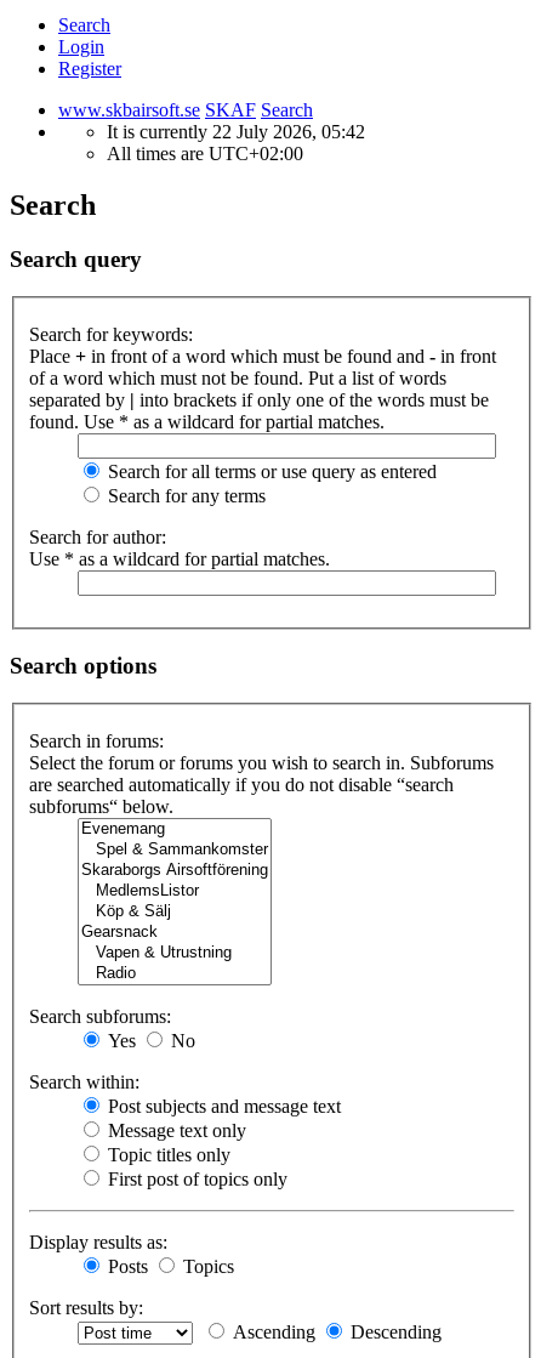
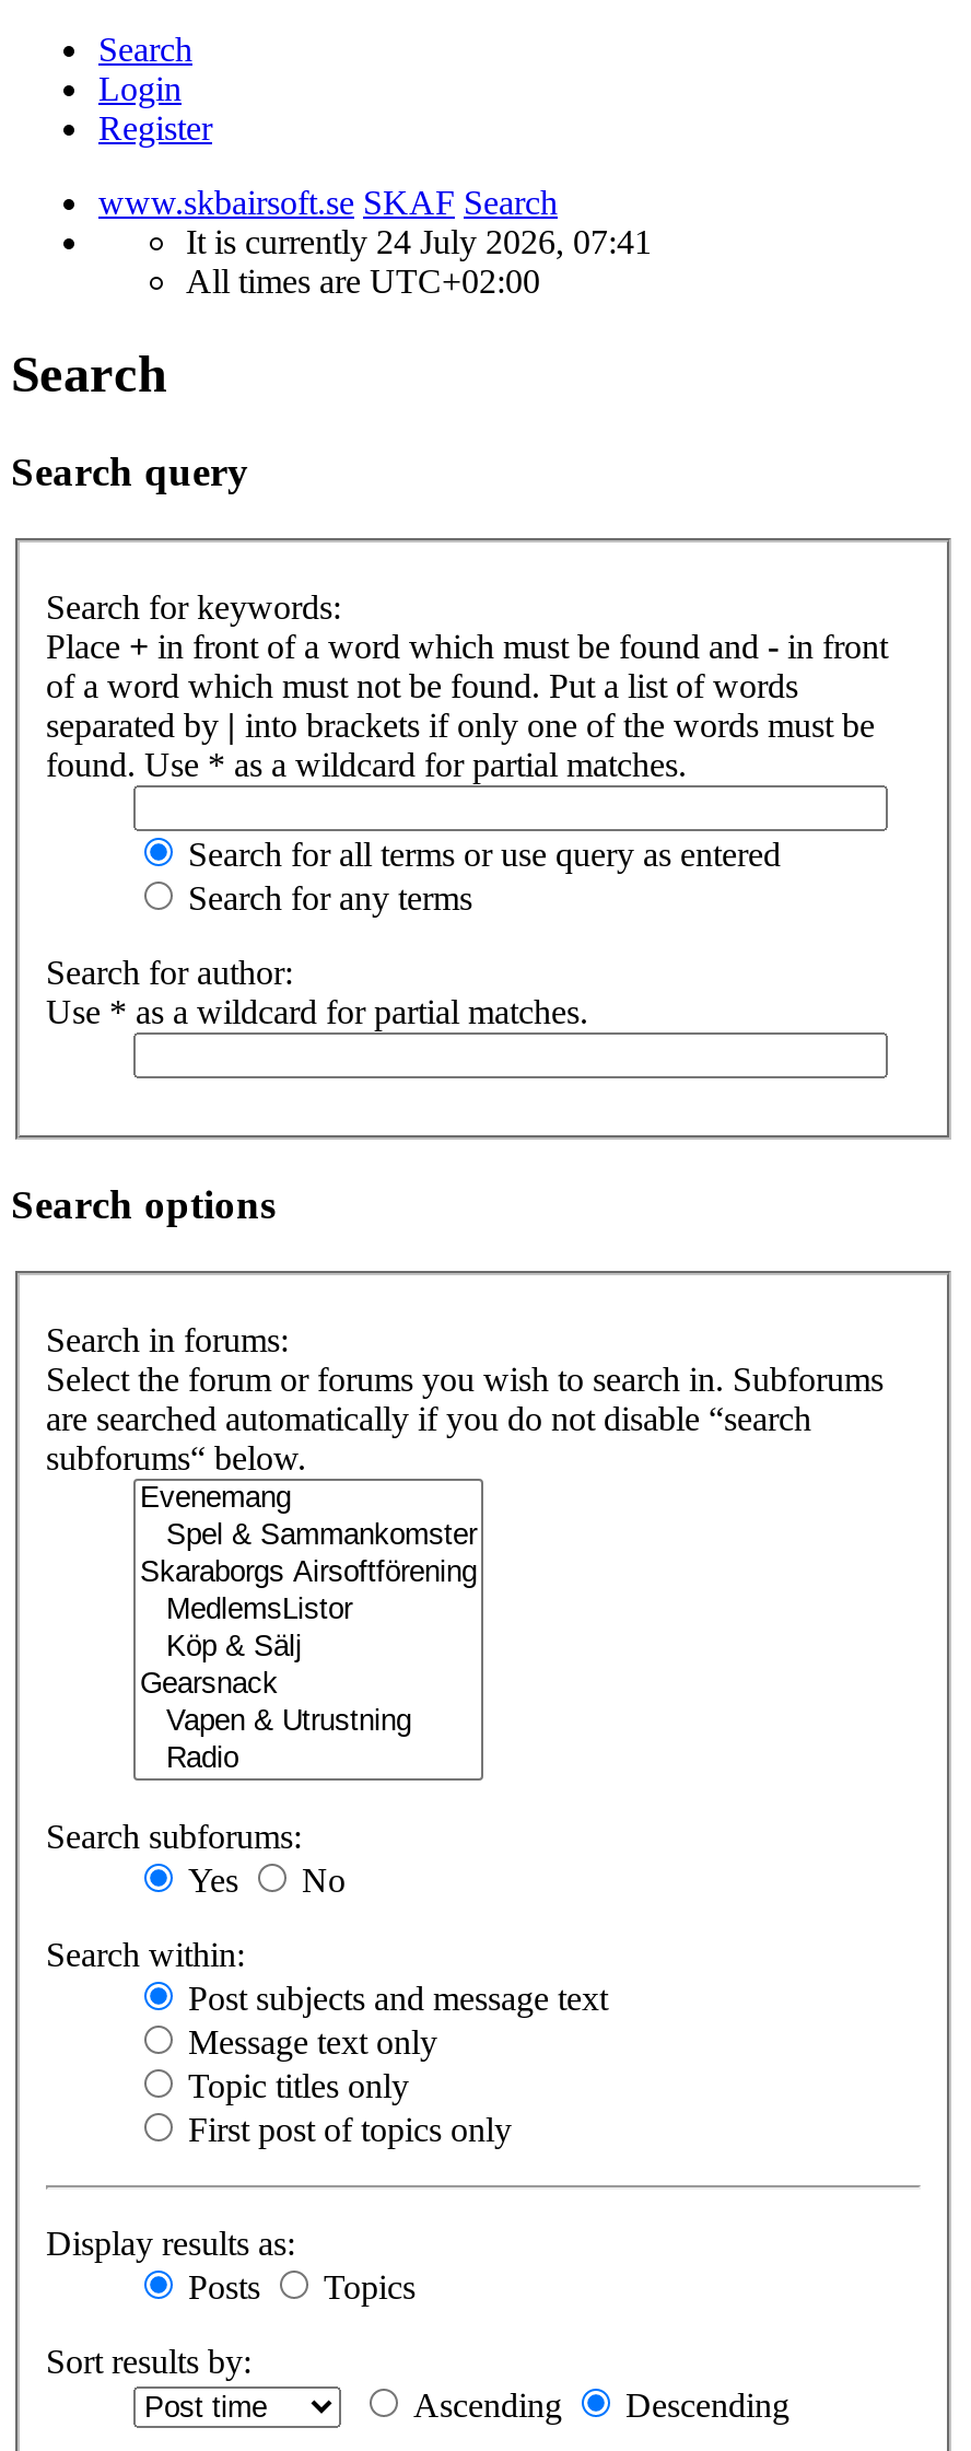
[107,121,365,142] It is currently 22 July 2026, 05:42 -> [186,223,652,260] It is currently 24 July 2026, 07:41

